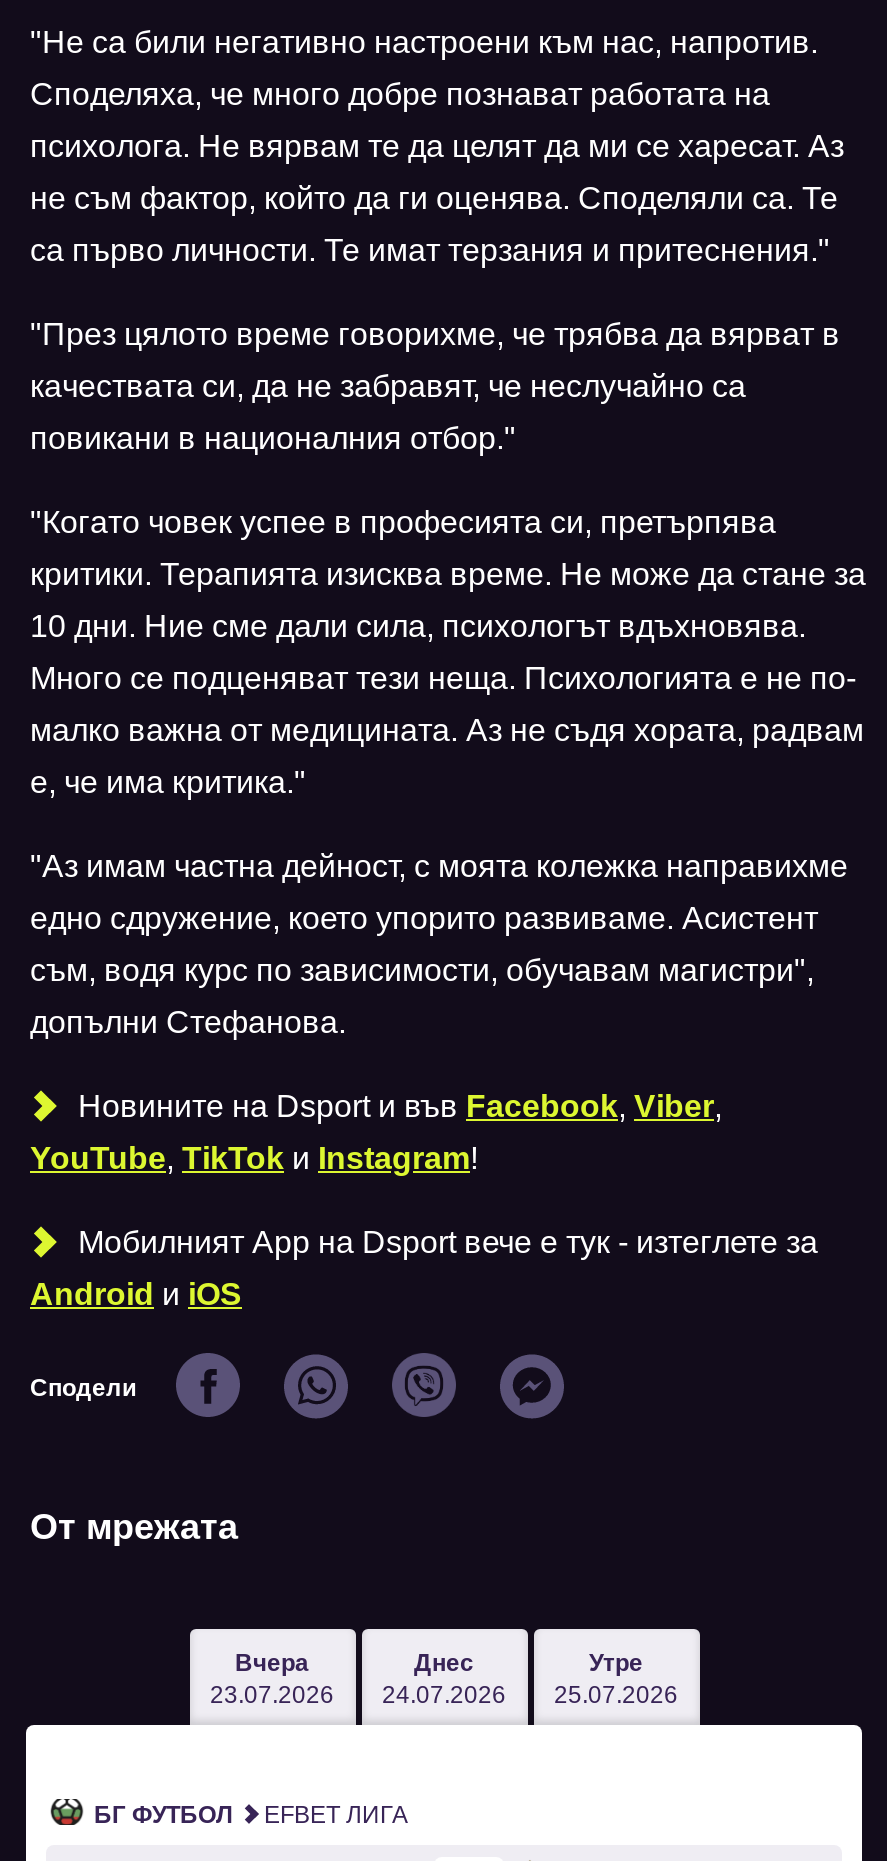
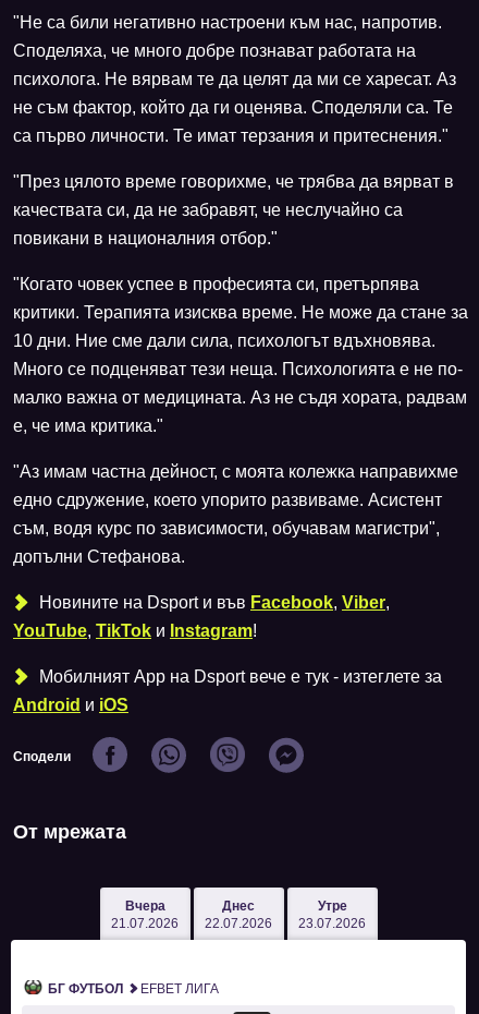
[210,1681,334,1709] 23.07.2026 -> [111,916,179,931] 21.07.2026
[382,1681,506,1709] 24.07.2026 -> [205,916,272,931] 22.07.2026
[554,1681,678,1709] 25.07.2026 -> [298,916,366,931] 23.07.2026

